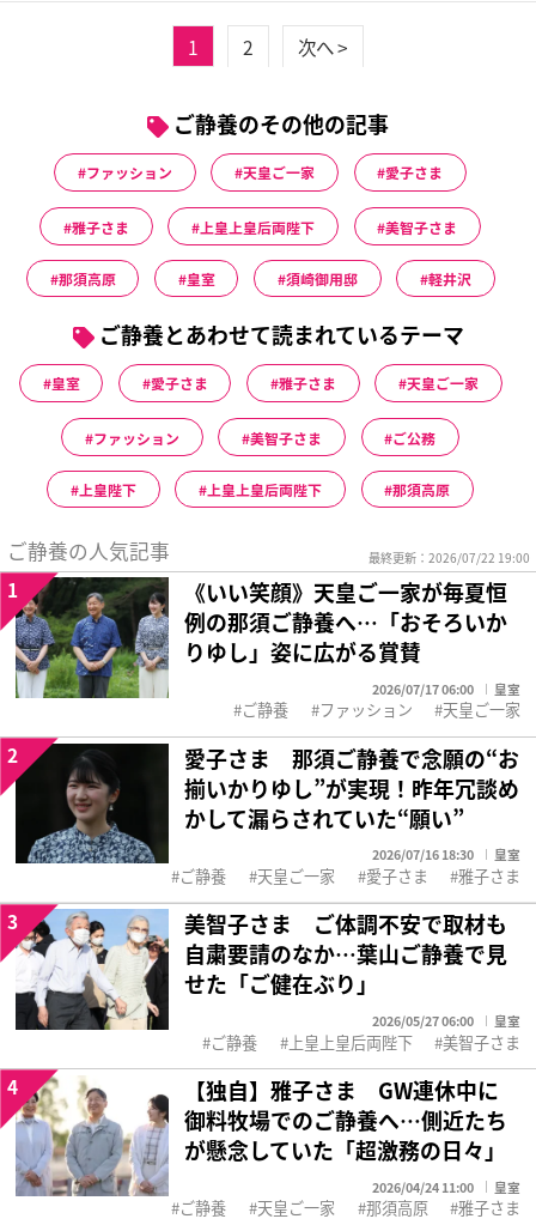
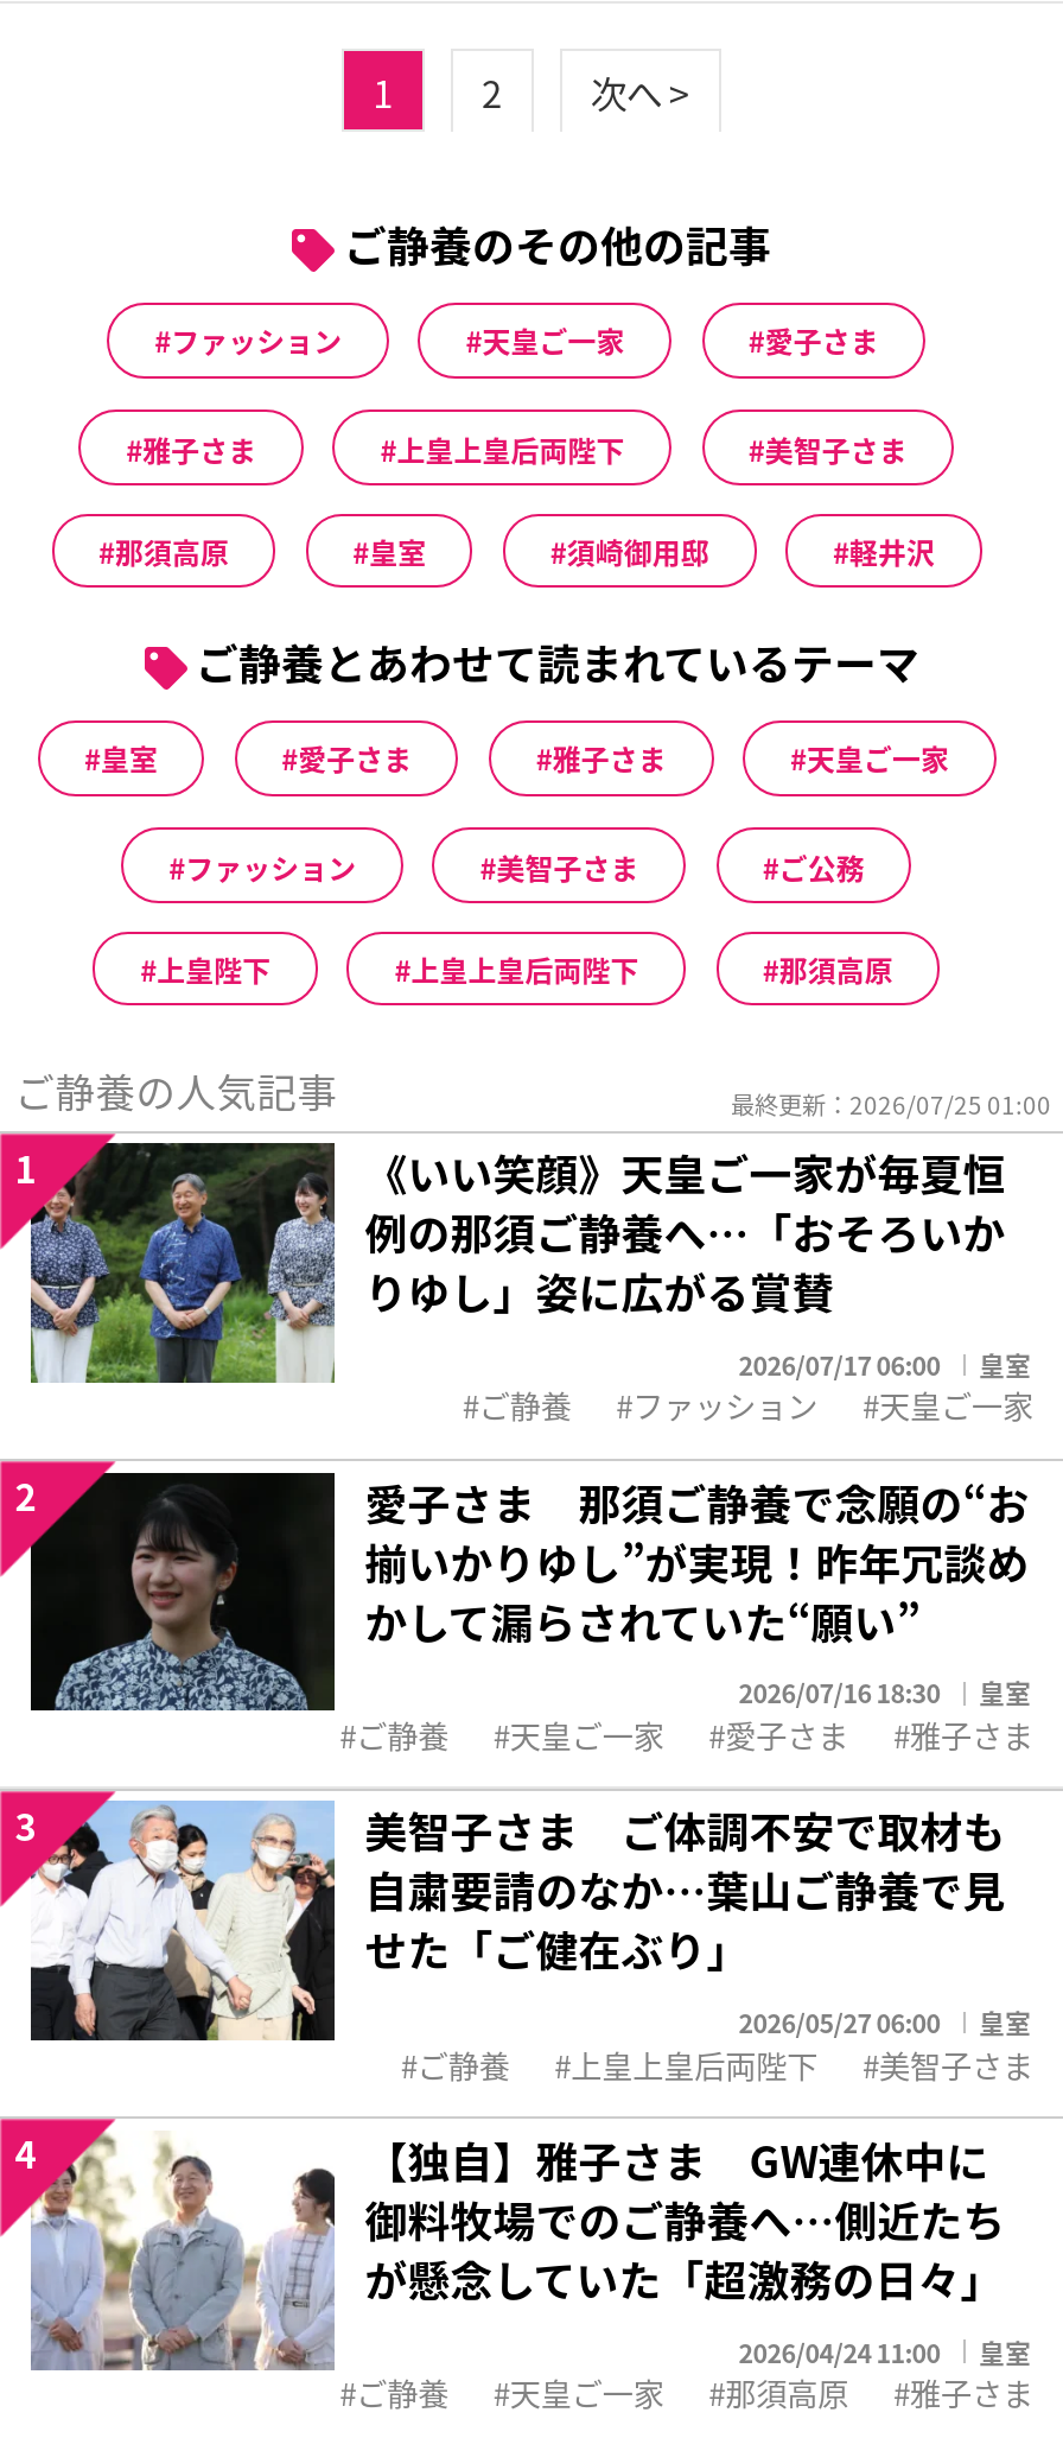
[368,548,530,566] 最終更新：2026/07/22 19:00 -> [731,1086,1051,1121] 最終更新：2026/07/25 01:00

